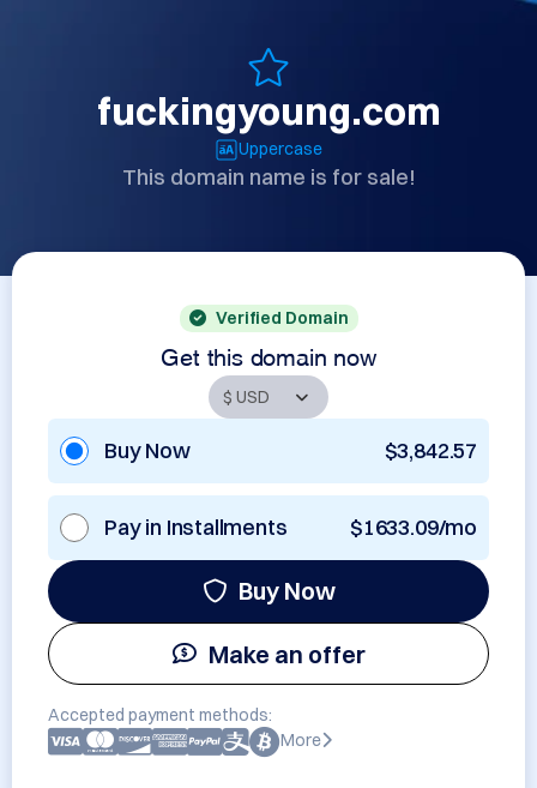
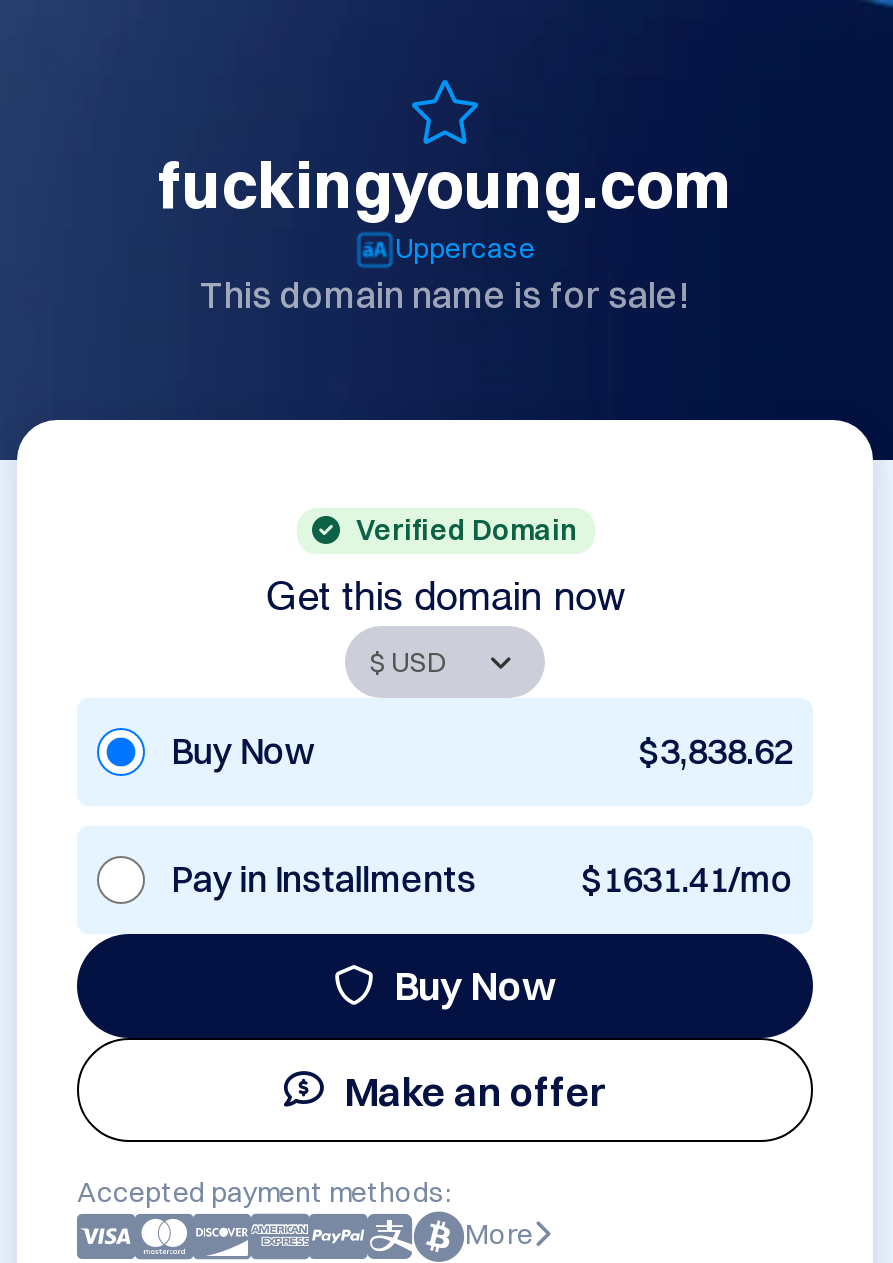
[384,437,477,464] $3,842.57 -> [638,728,793,774] $3,838.62
[350,513,477,541] $1633.09/mo -> [581,856,793,902] $1631.41/mo

